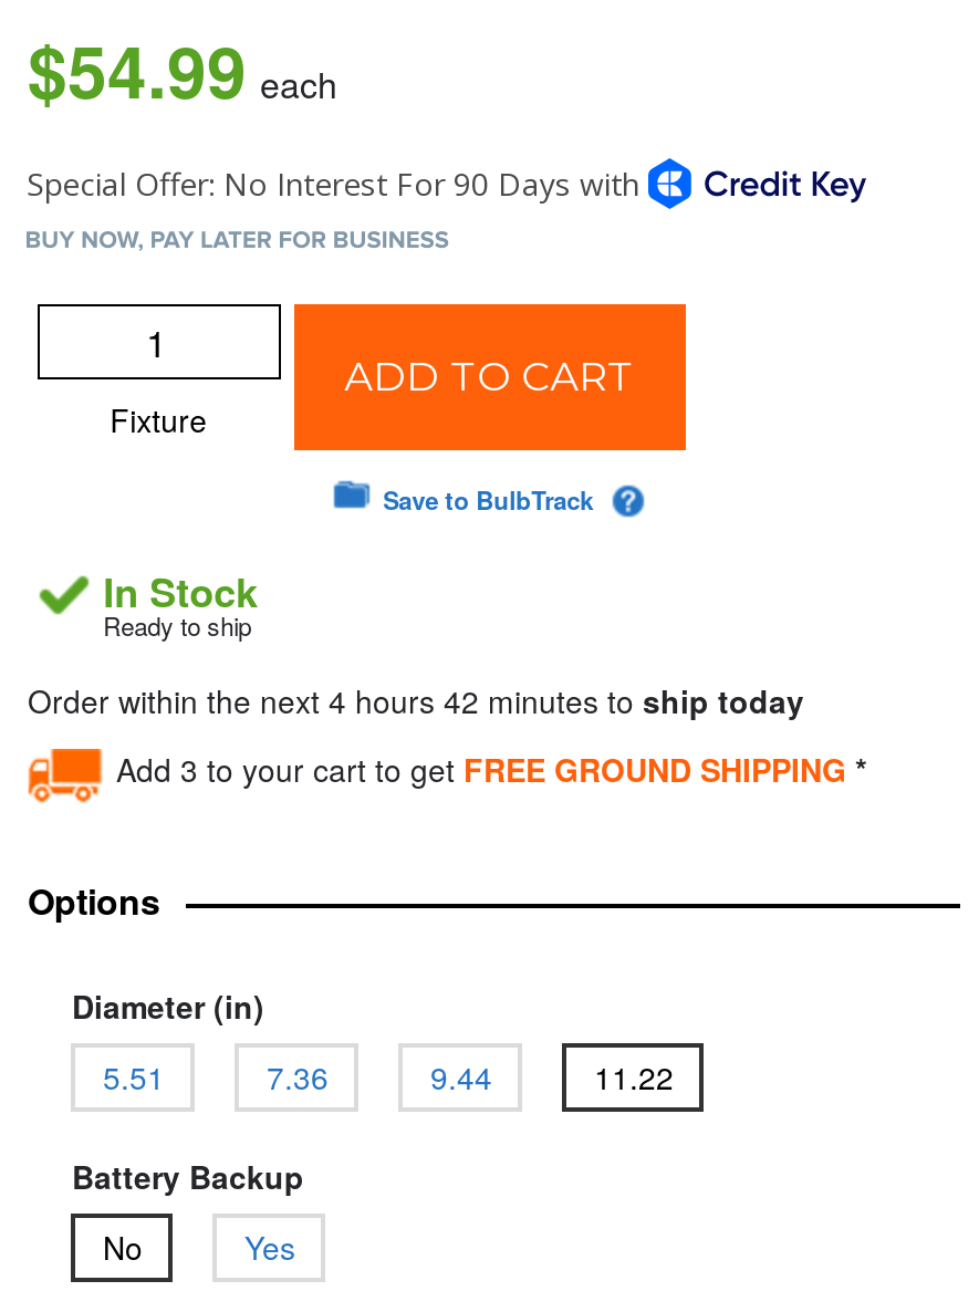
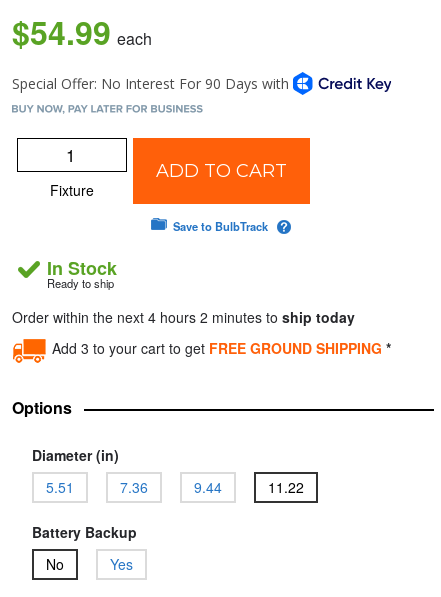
[27,677,804,722] Order within the next 4 hours 42 minutes to ship today -> [12,307,355,327] Order within the next 4 hours 2 minutes to ship today

